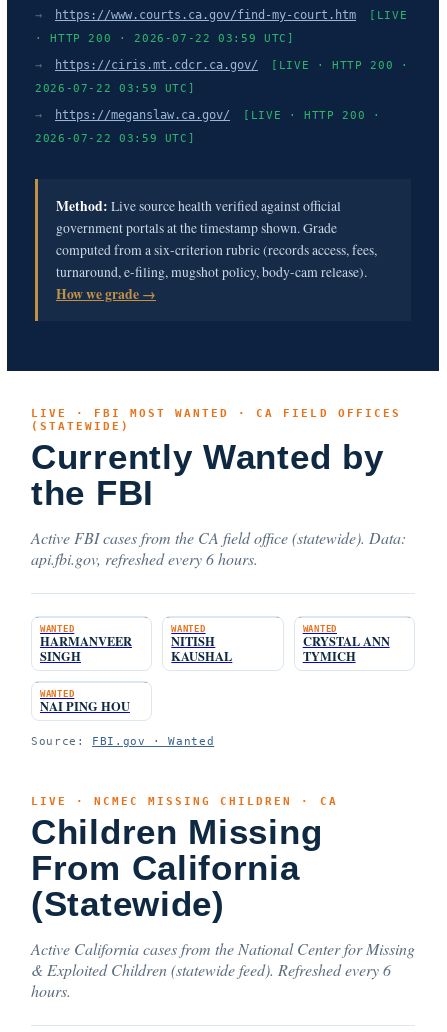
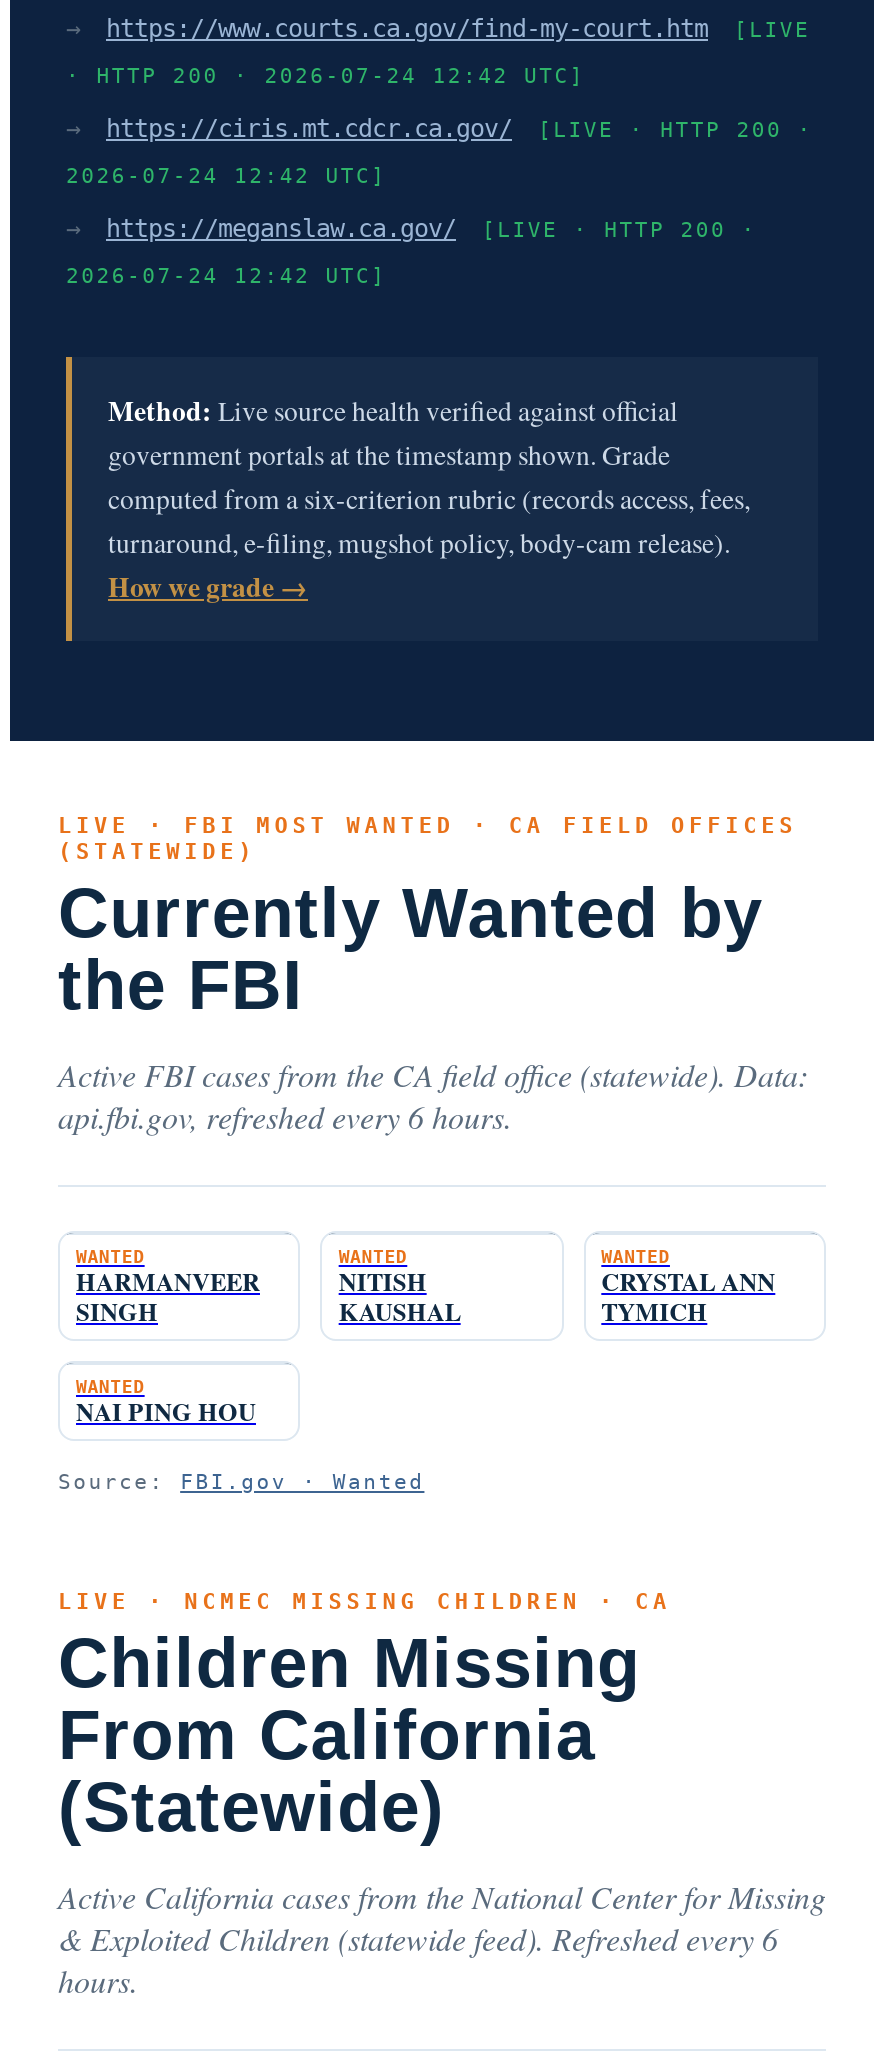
[35,32,294,44] · HTTP 200 · 2026-07-22 03:59 UTC] -> [66,63,585,87] · HTTP 200 · 2026-07-24 12:42 UTC]
[35,82,195,94] 2026-07-22 03:59 UTC] -> [66,163,387,187] 2026-07-24 12:42 UTC]
[35,132,195,144] 2026-07-22 03:59 UTC] -> [66,263,387,287] 2026-07-24 12:42 UTC]

